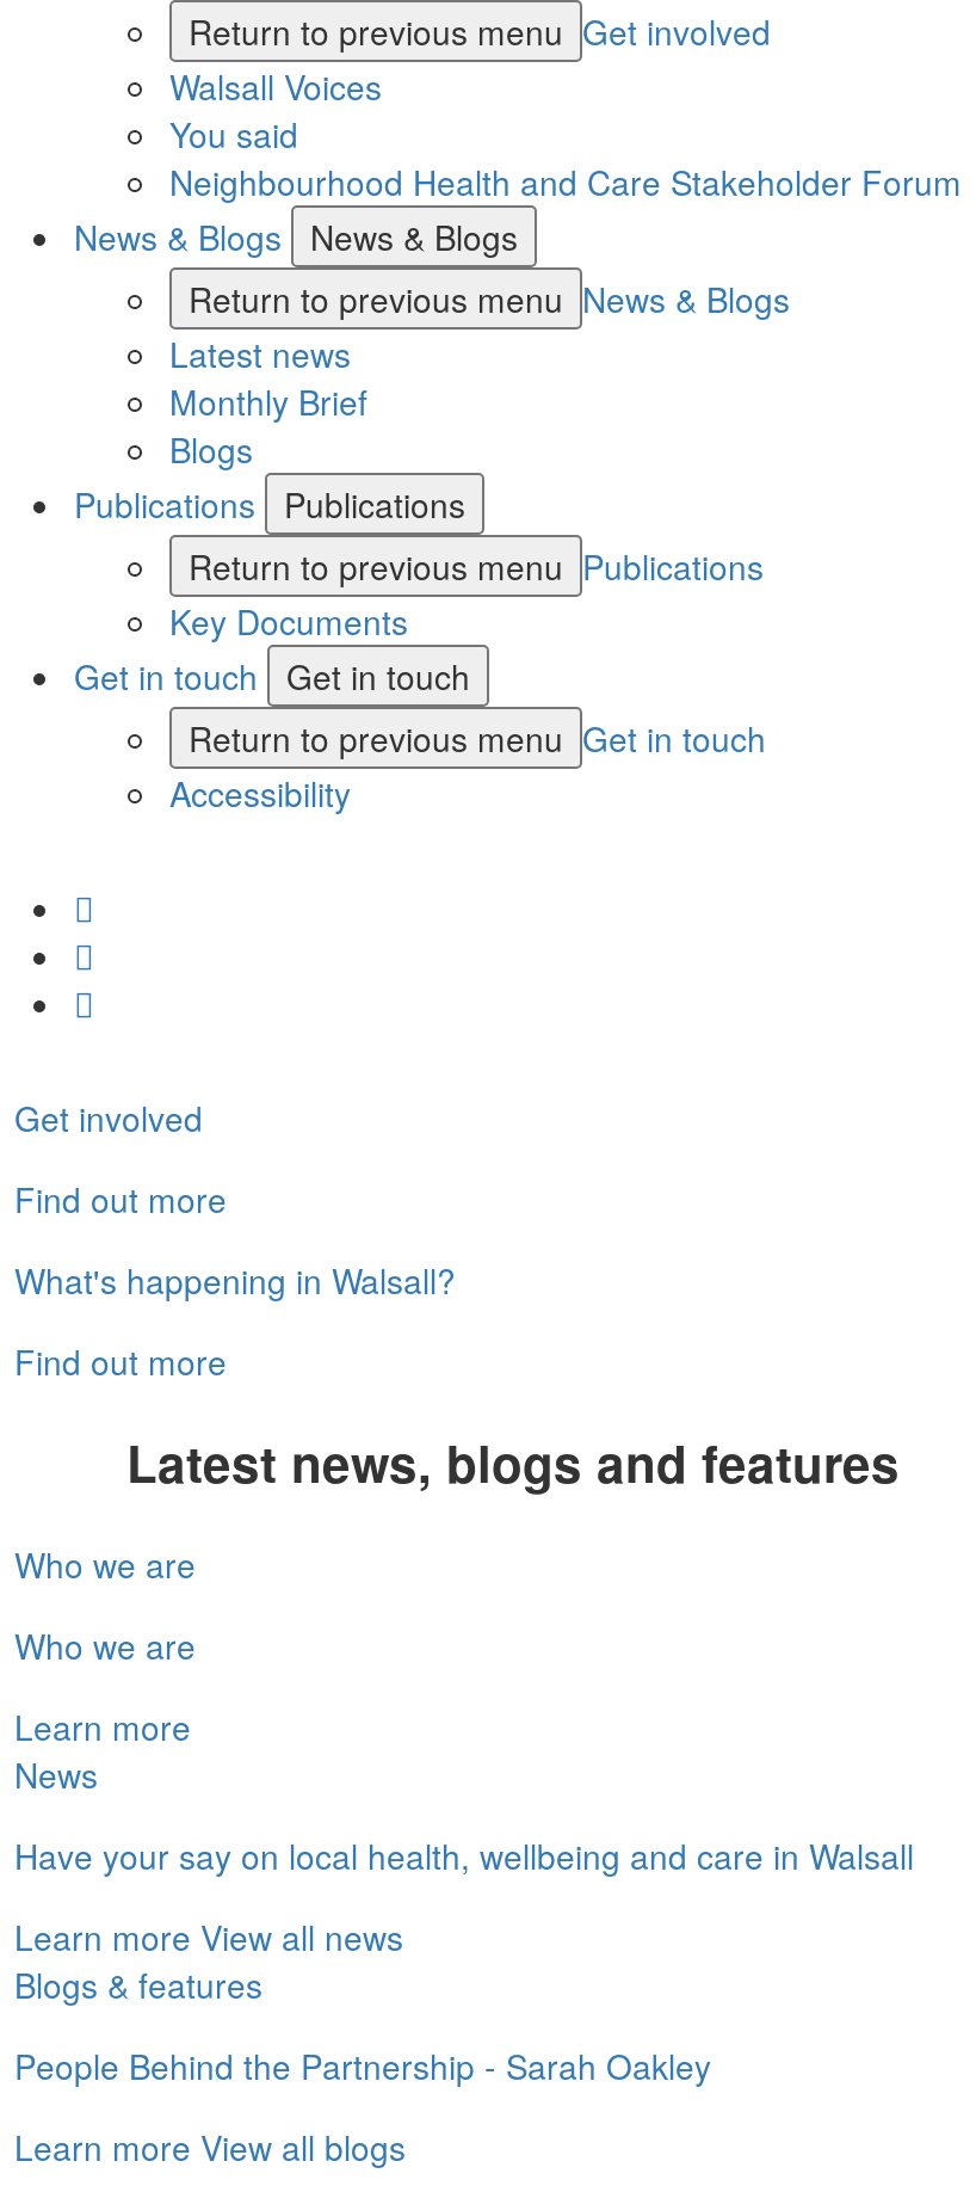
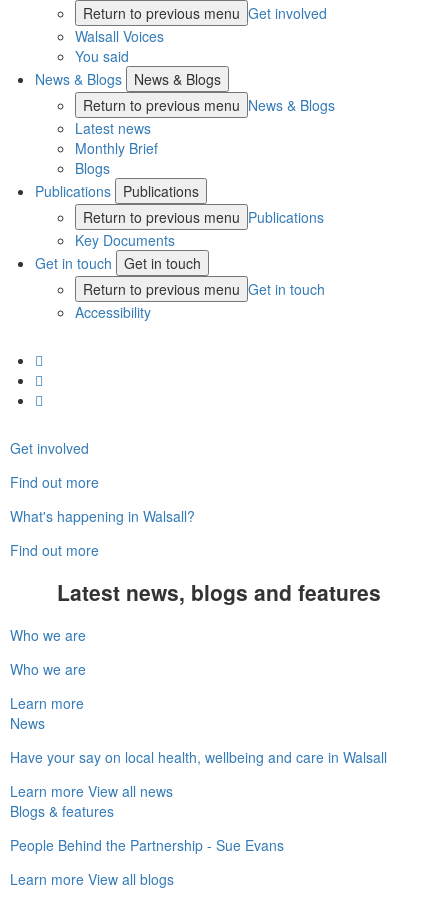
[169,158,962,205] Neighbourhood Health and Care Stakeholder Forum -> none
[14,2041,711,2089] People Behind the Partnership - Sarah Oakley -> [10,835,284,855] People Behind the Partnership - Sue Evans

